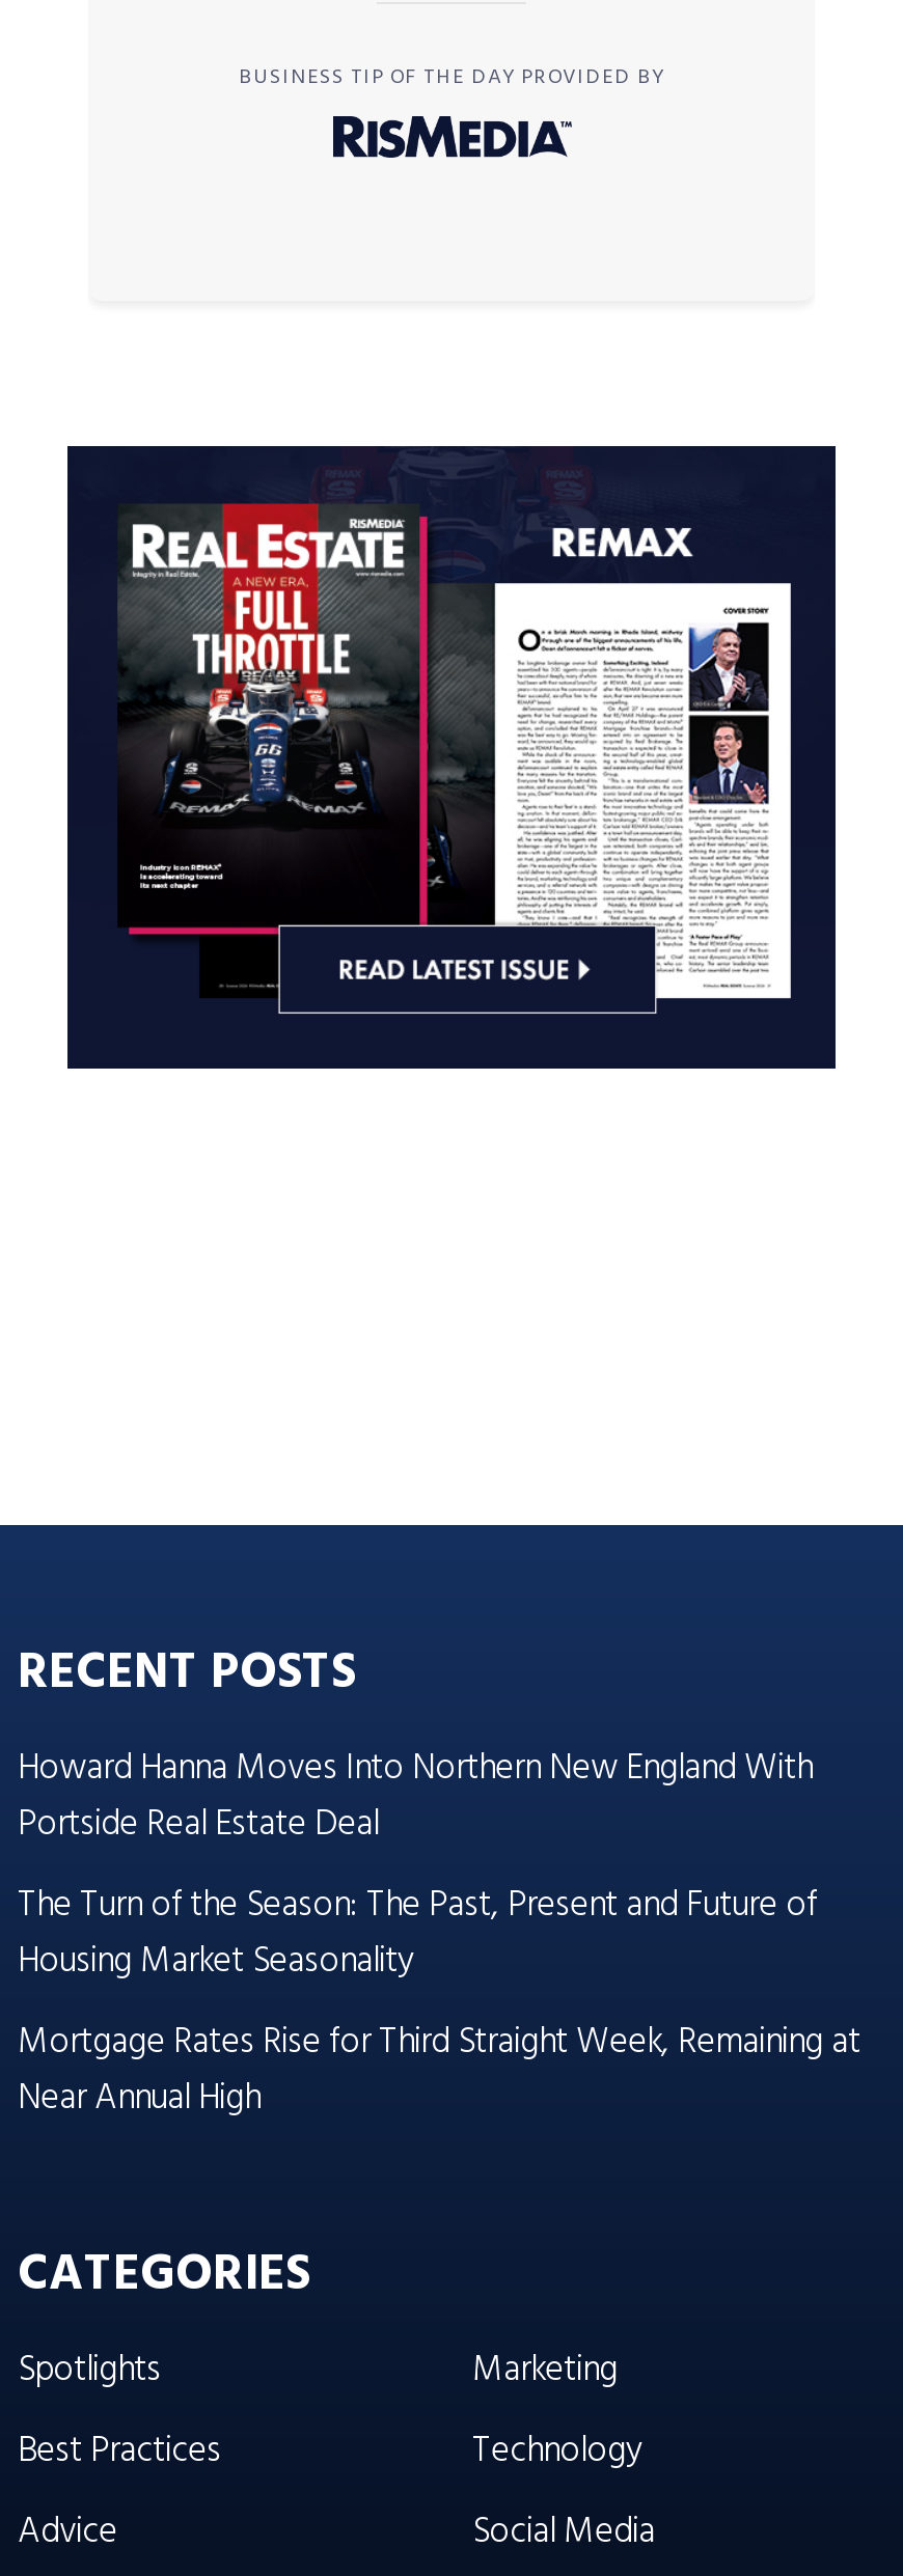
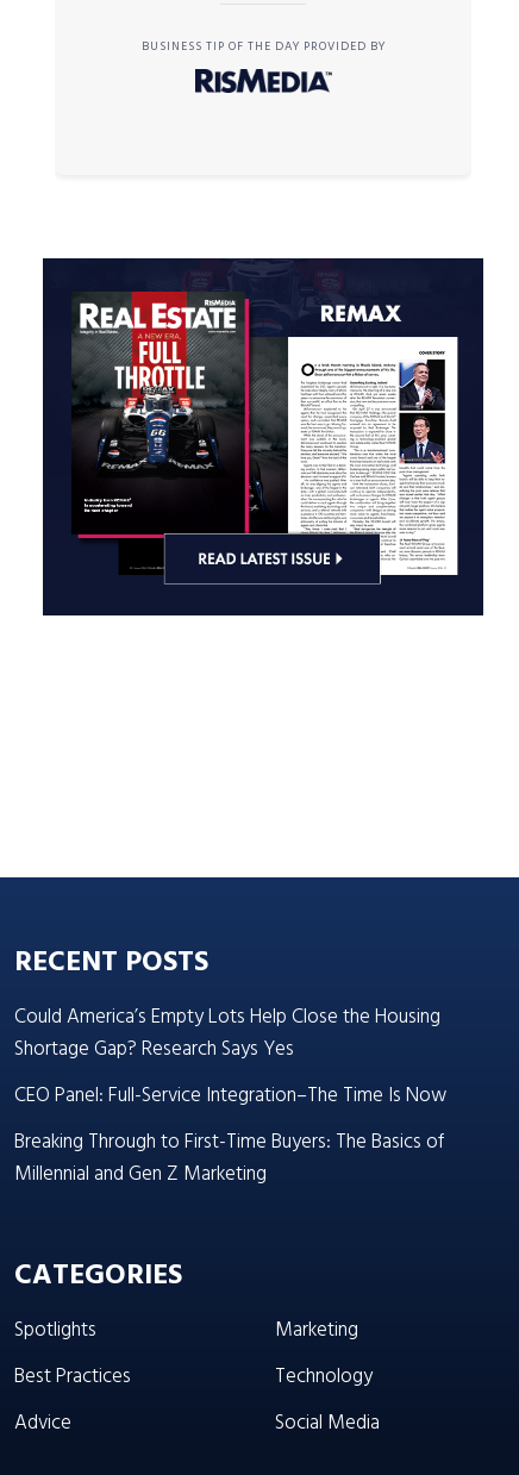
[18,1740,860,2126] Howard Hanna Moves Into Northern New England With | Portside Real Estate Deal | The Turn of the Season: The Past, Present and Future of | Housing Market Seasonality | Mortgage Rates Rise for Third Straight Week, Remaining at | Near Annual High -> [14,1001,446,1190] Could America’s Empty Lots Help Close the Housing | Shortage Gap? Research Says Yes | CEO Panel: Full-Service Integration–The Time Is Now | Breaking Through to First-Time Buyers: The Basics of | Millennial and Gen Z Marketing

